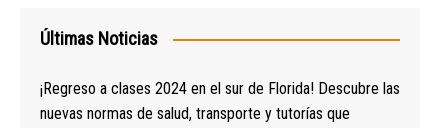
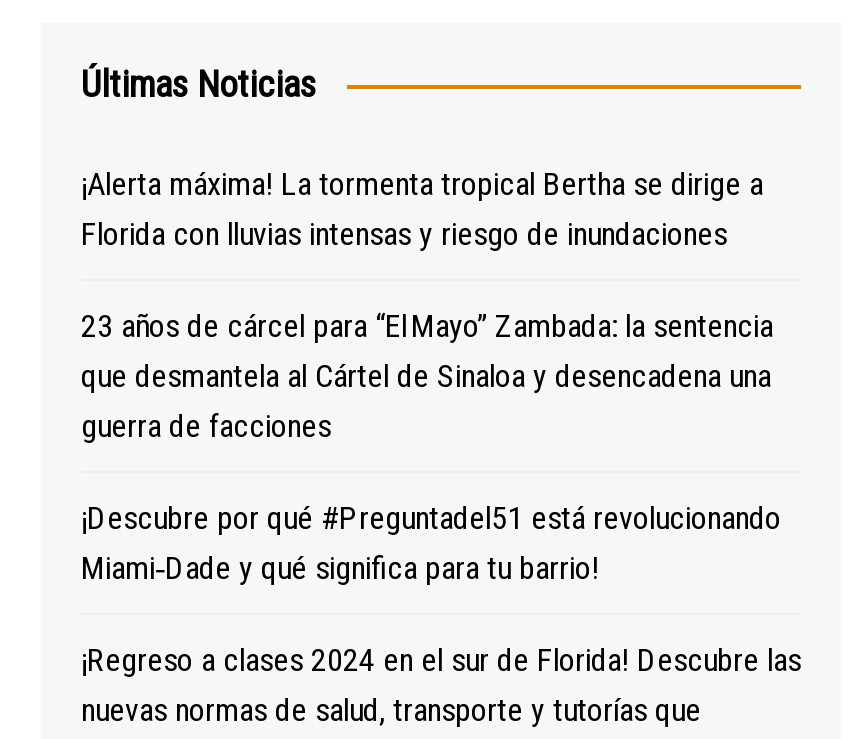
none -> [81,165,781,587] ¡Alerta máxima! La tormenta tropical Bertha se dirige a | Florida con lluvias intensas y riesgo de inundaciones | 23 años de cárcel para “El Mayo” Zambada: la sentencia | que desmantela al Cártel de Sinaloa y desencadena una | guerra de facciones | ¡Descubre por qué #Preguntadel51 está revolucionando | Miami‑Dade y qué significa para tu barrio!

